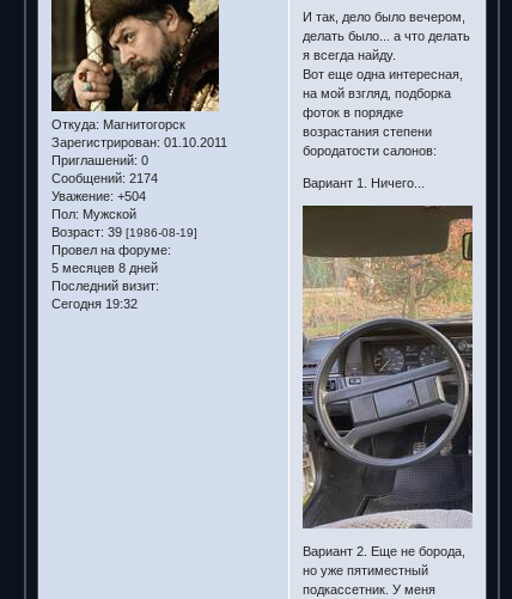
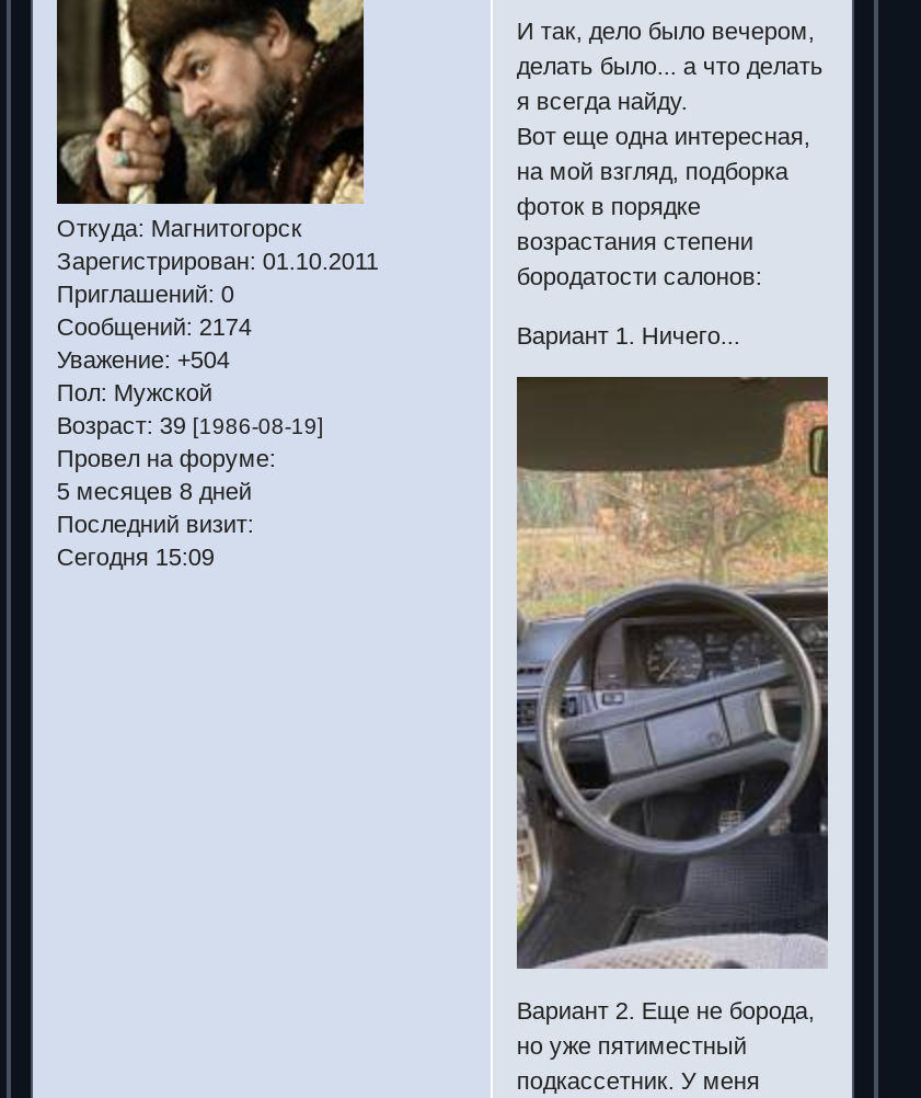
[51,297,137,311] Сегодня 19:32 -> [57,544,214,571] Сегодня 15:09

